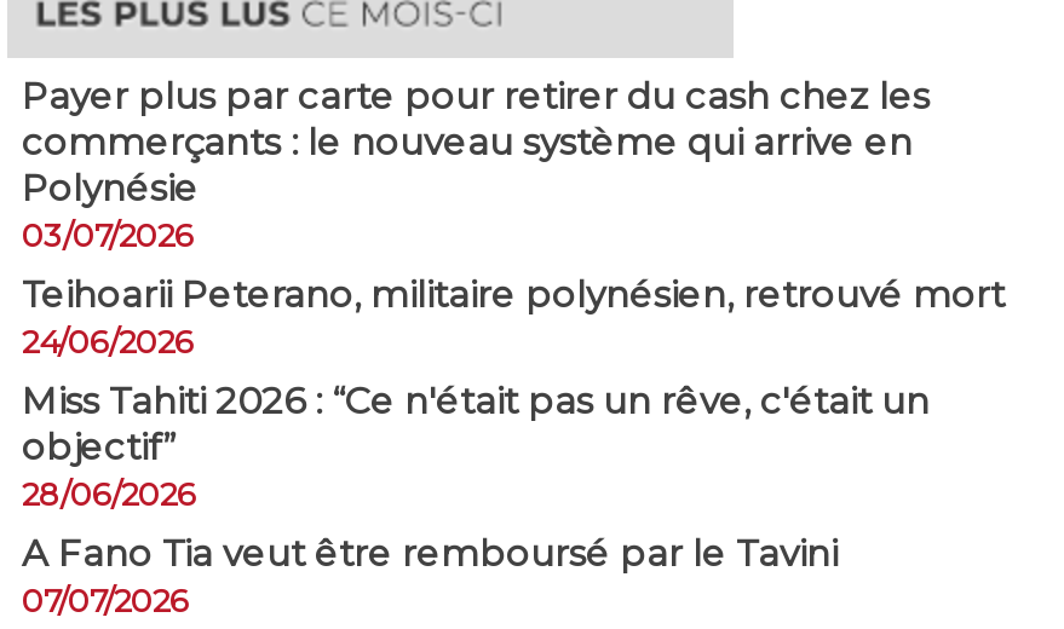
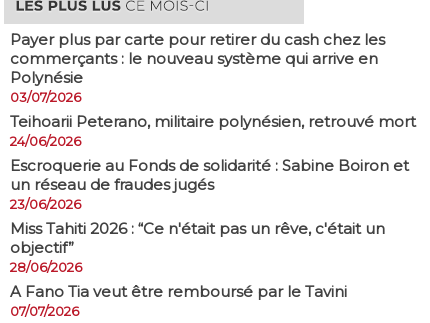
none -> [10,156,409,212] Escroquerie au Fonds de solidarité : Sabine Boiron et | un réseau de fraudes jugés | 23/06/2026

